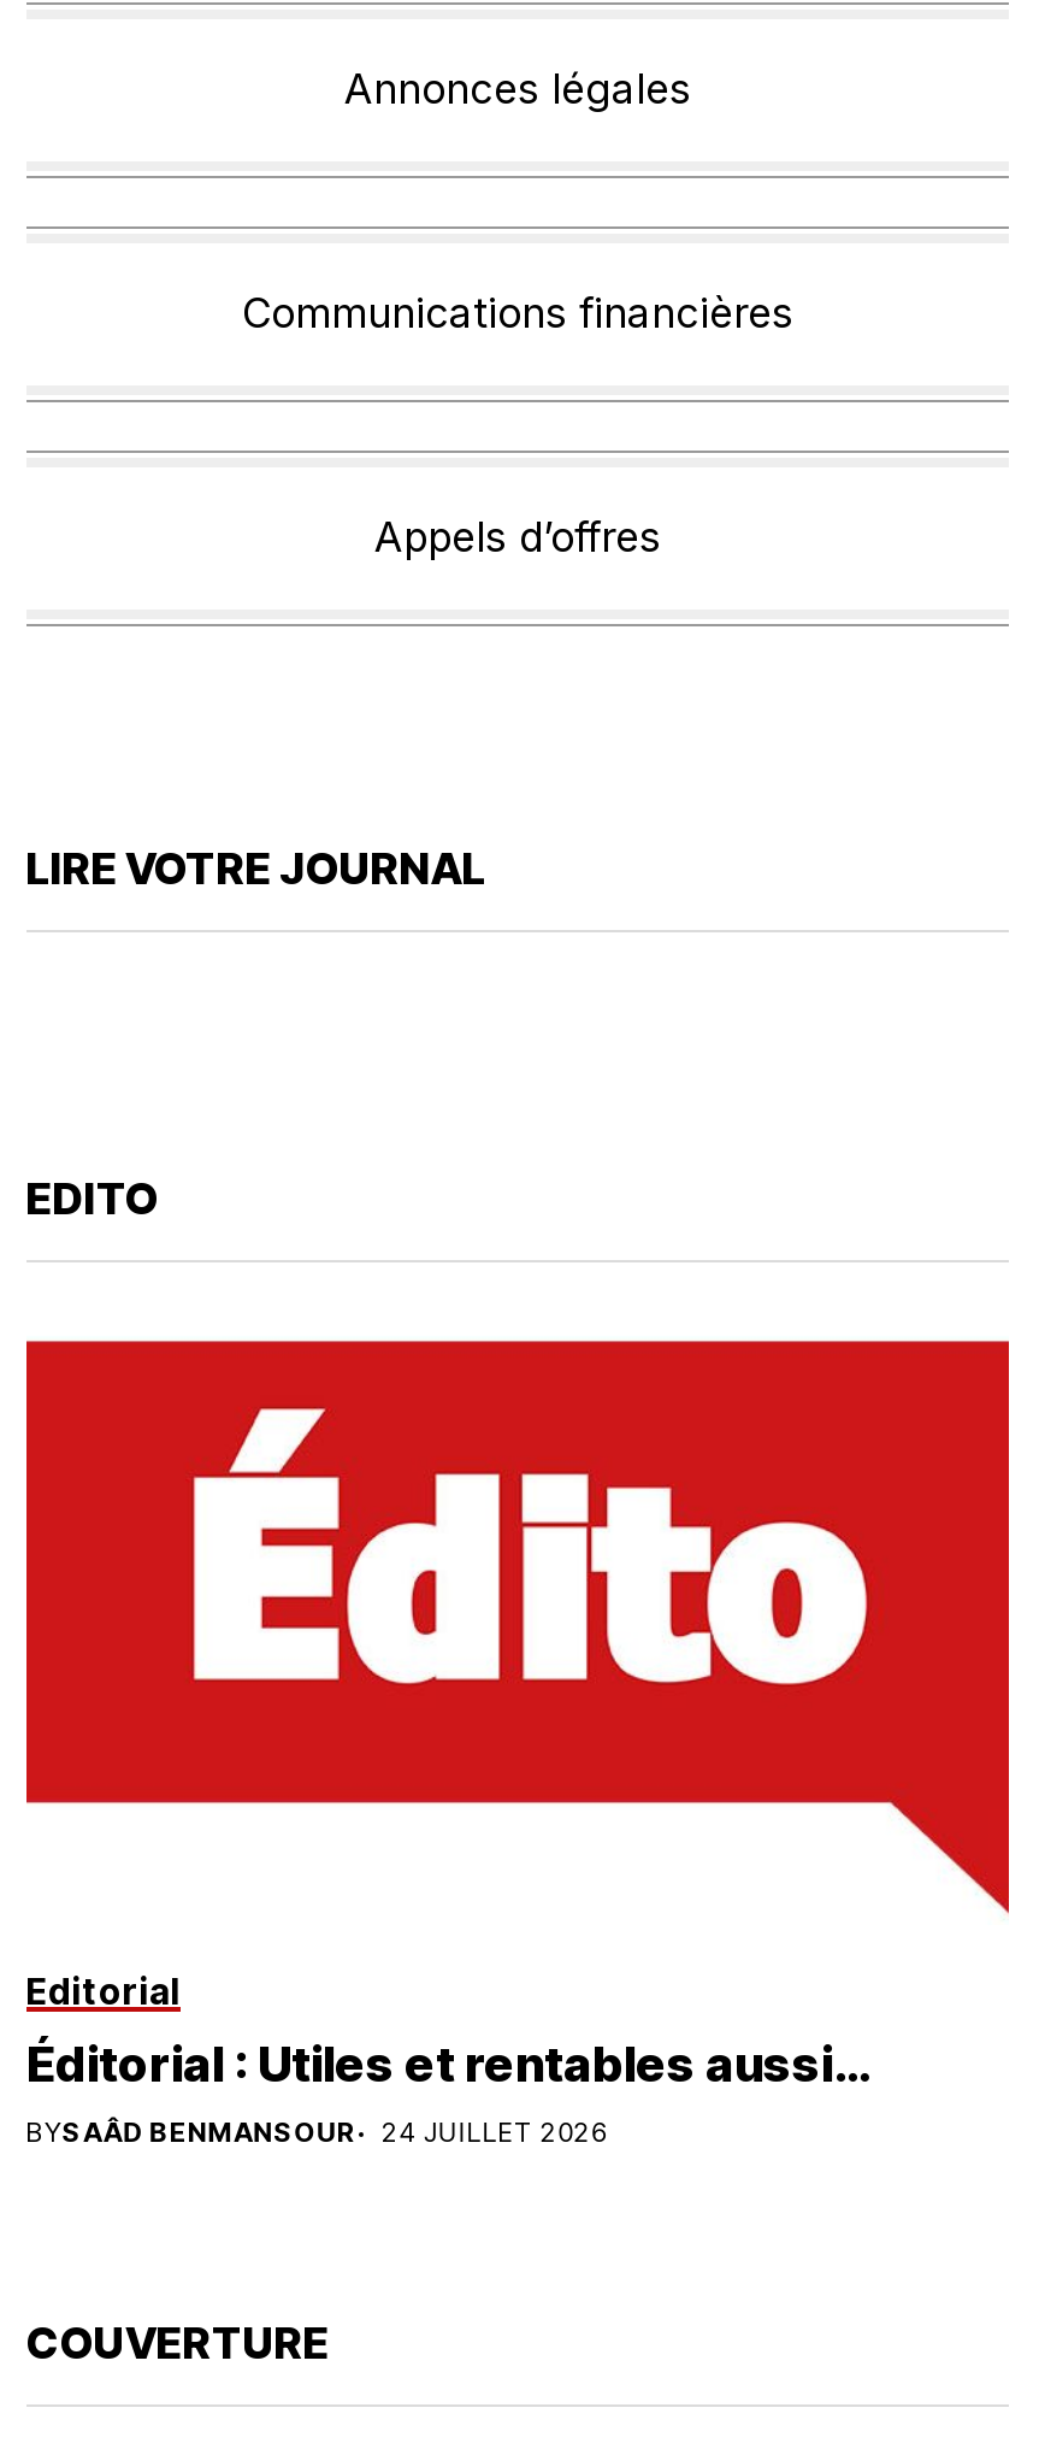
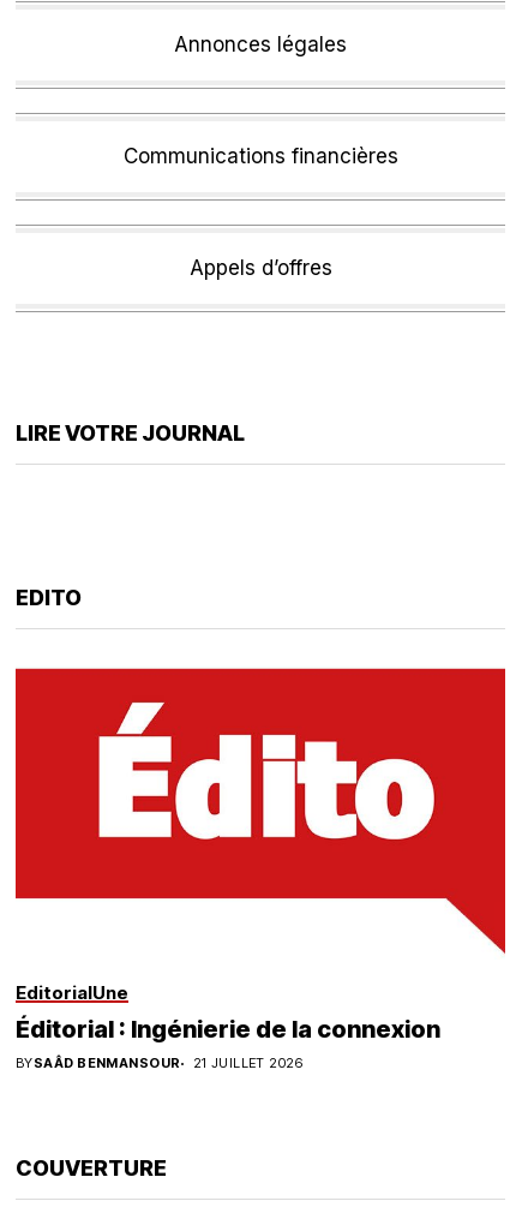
[26,1969,869,2094] Editorial | Éditorial : Utiles et rentables aussi… -> [16,981,440,1044] EditorialUne | Éditorial : Ingénierie de la connexion
[26,2116,607,2149] BYSAÂD BENMANSOUR 24 JUILLET 2026 -> [16,1055,303,1071] BYSAÂD BENMANSOUR 21 JUILLET 2026

